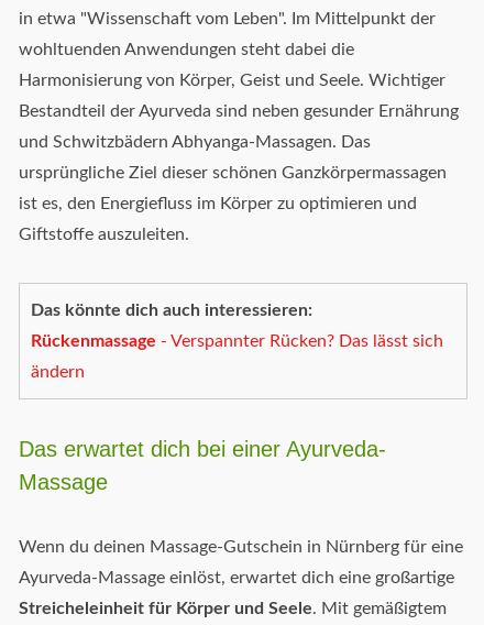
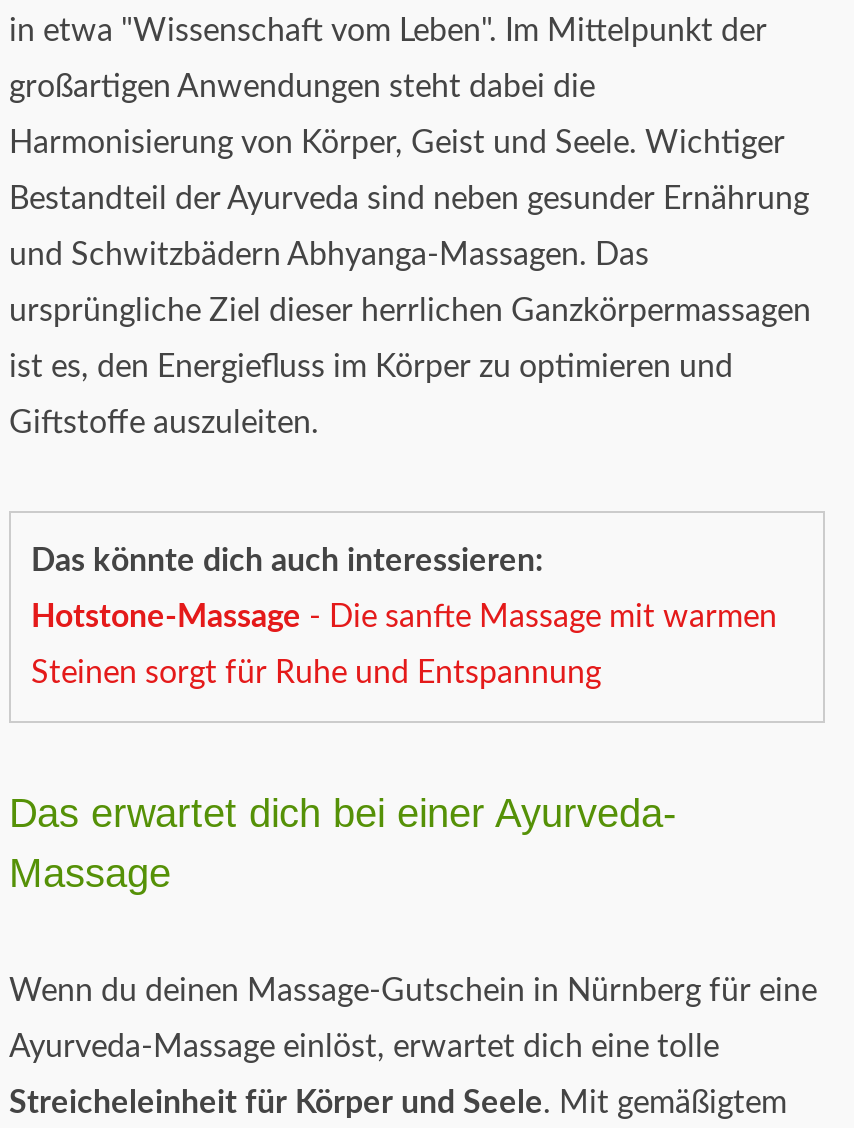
[19,41,354,59] wohltuenden Anwendungen steht dabei die -> [9,71,595,103] großartigen Anwendungen steht dabei die
[19,164,447,182] ursprüngliche Ziel dieser schönen Ganzkörpermassagen -> [9,295,811,327] ursprüngliche Ziel dieser herrlichen Ganzkörpermassagen
[31,333,443,350] Rückenmassage - Verspannter Rücken? Das lässt sich -> [31,601,777,633] Hotstone-Massage - Die sanfte Massage mit warmen
[31,363,85,381] ändern -> [31,657,601,689] Steinen sorgt für Ruhe und Entspannung
[19,569,454,587] Ayurveda-Massage einlöst, erwartet dich eine großartige -> [9,1031,719,1063] Ayurveda-Massage einlöst, erwartet dich eine tolle

